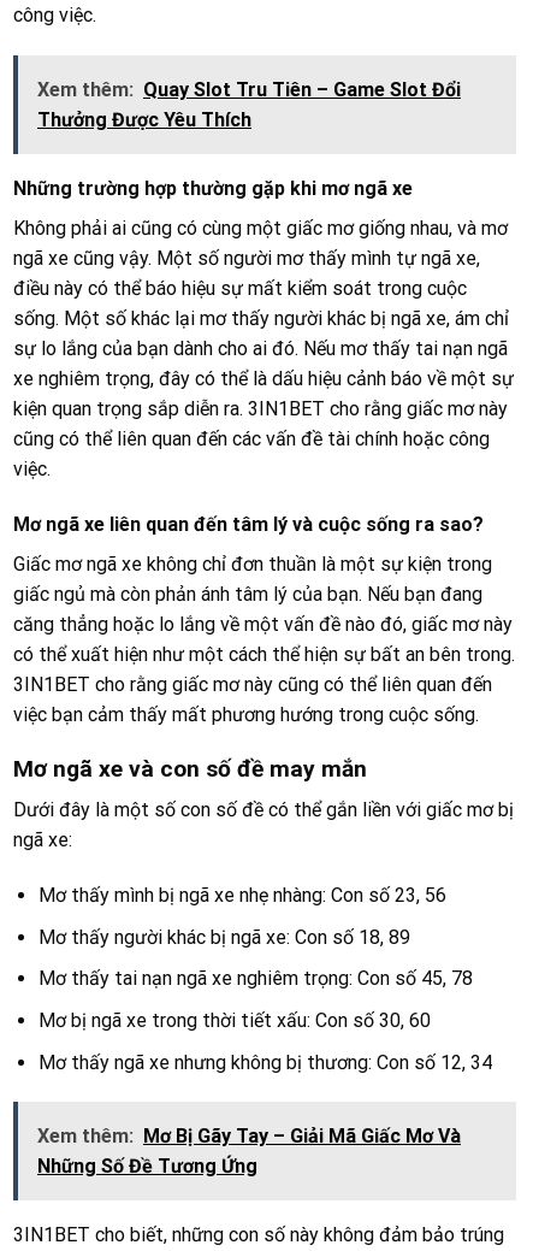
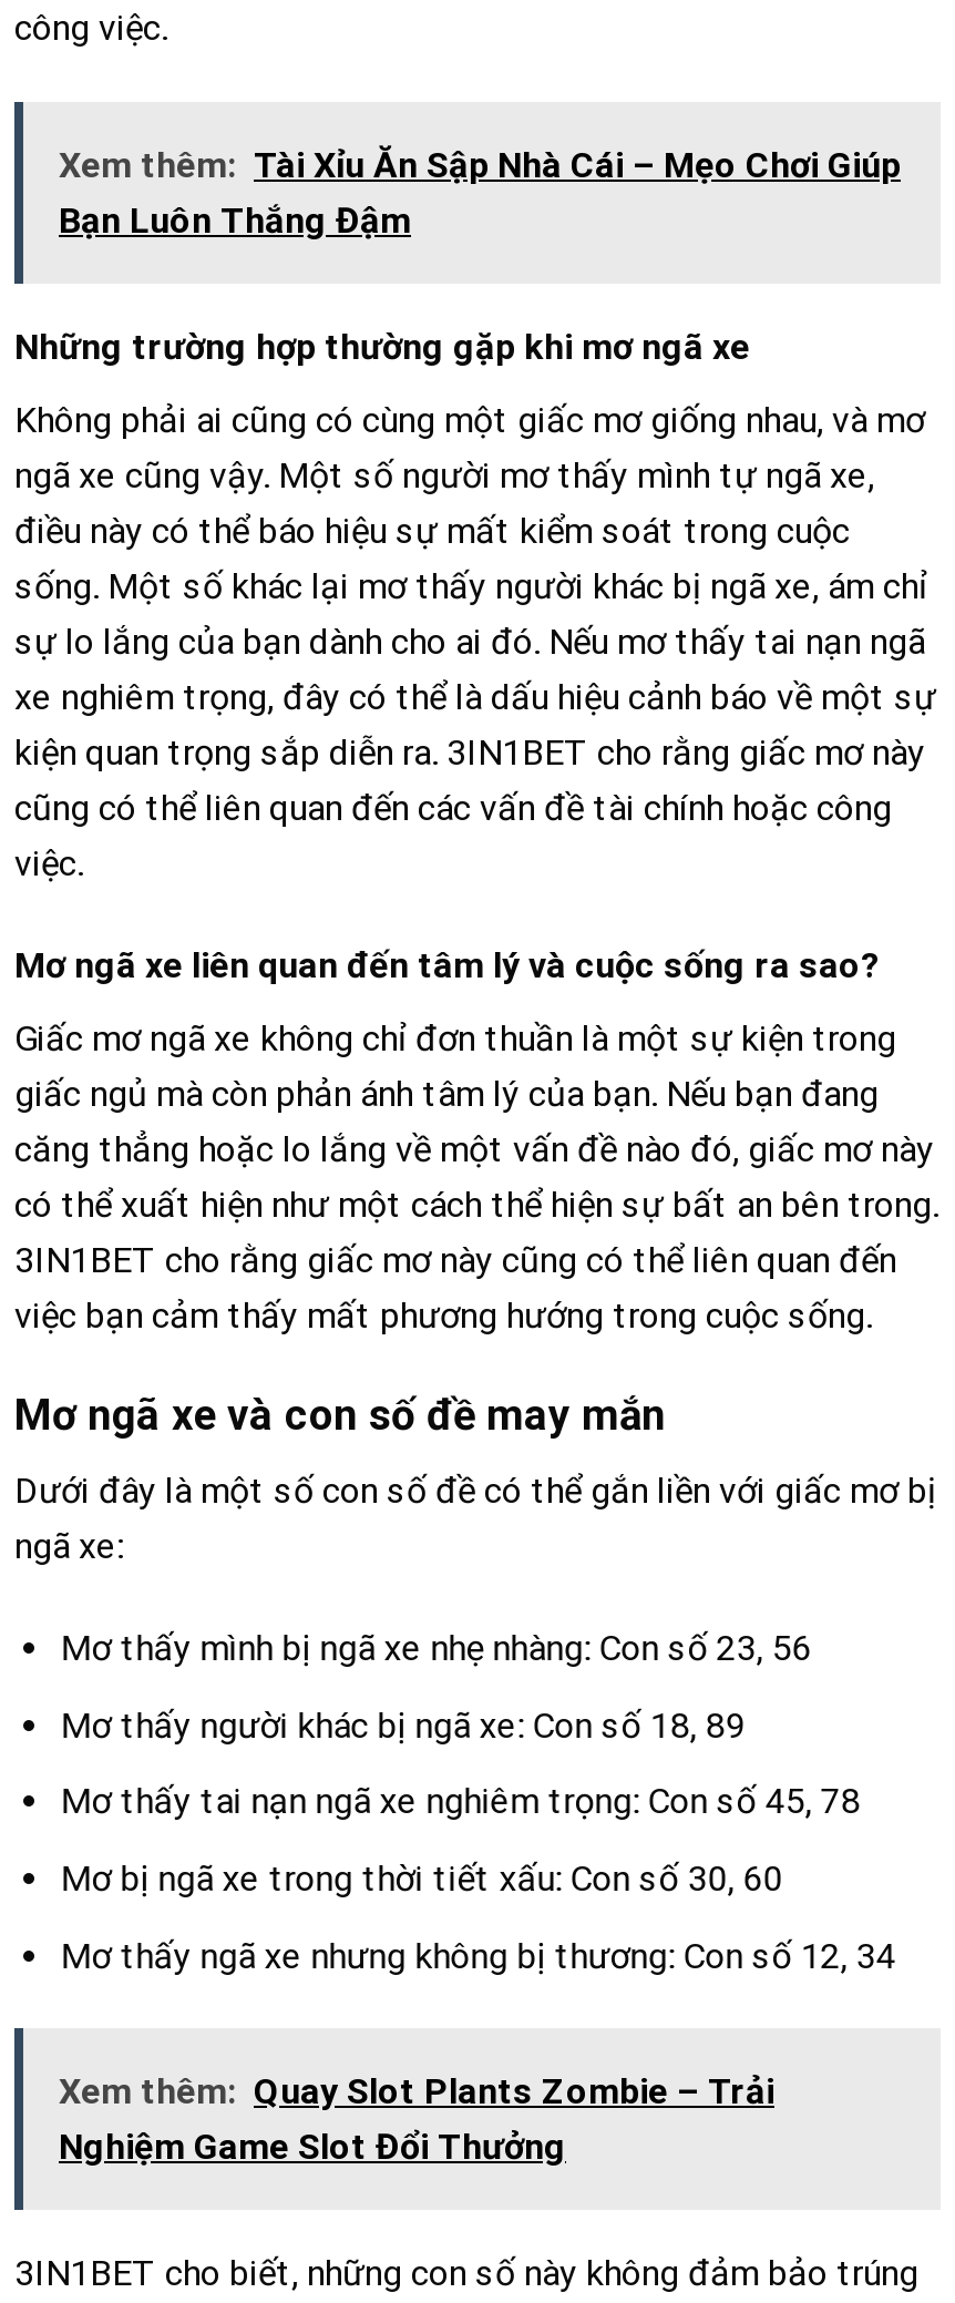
[37,79,461,132] Xem thêm: Quay Slot Tru Tiên – Game Slot Đổi | Thưởng Được Yêu Thích -> [59,145,901,242] Xem thêm: Tài Xỉu Ăn Sập Nhà Cái – Mẹo Chơi Giúp | Bạn Luôn Thắng Đậm
[37,1125,461,1178] Xem thêm: Mơ Bị Gãy Tay – Giải Mã Giấc Mơ Và | Những Số Đề Tương Ứng -> [59,2071,774,2169] Xem thêm: Quay Slot Plants Zombie – Trải | Nghiệm Game Slot Đổi Thưởng

